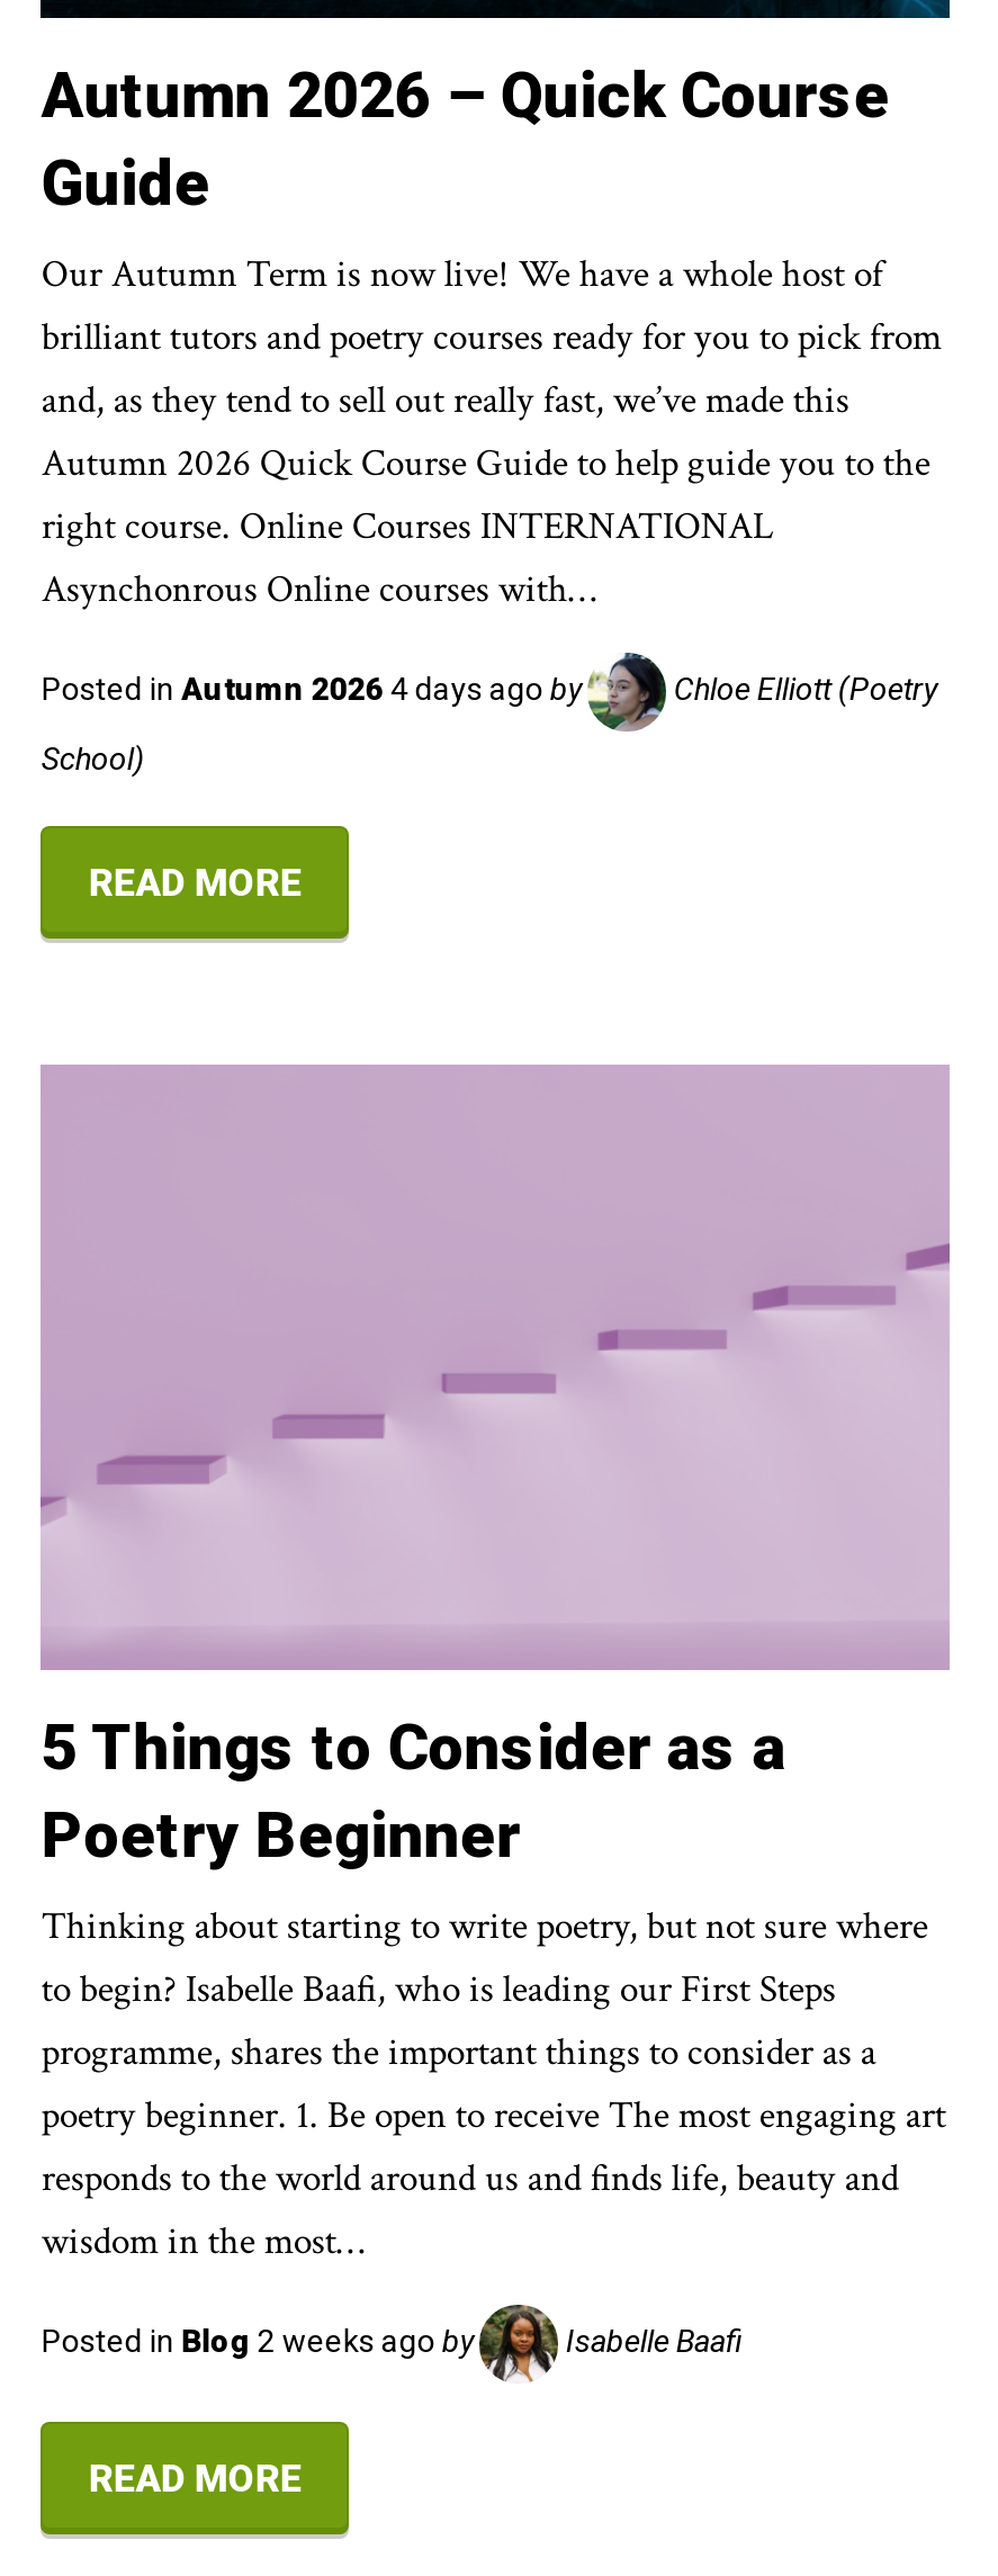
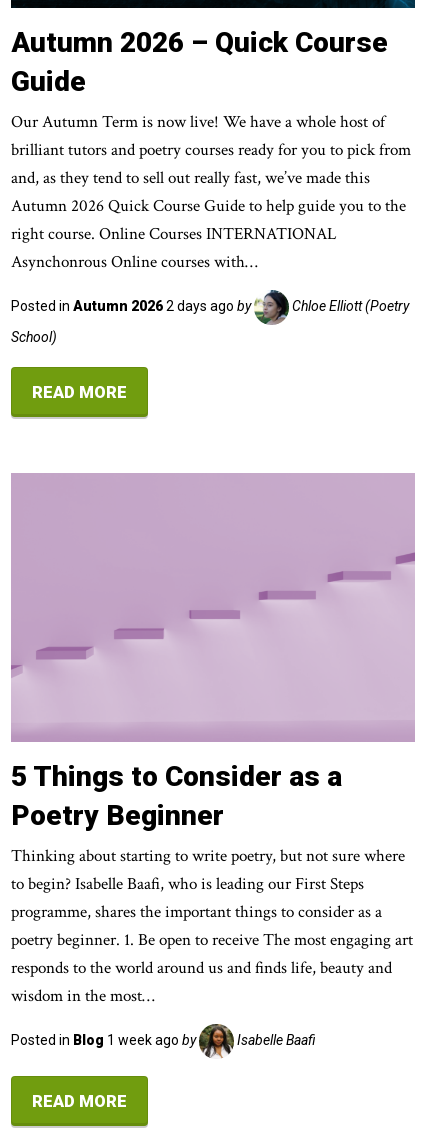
[41,671,588,707] Posted in Autumn 2026 4 days ago by -> [11,298,254,314] Posted in Autumn 2026 2 days ago by
[41,2323,480,2359] Posted in Blog 2 weeks ago by -> [11,1032,199,1048] Posted in Blog 1 week ago by

